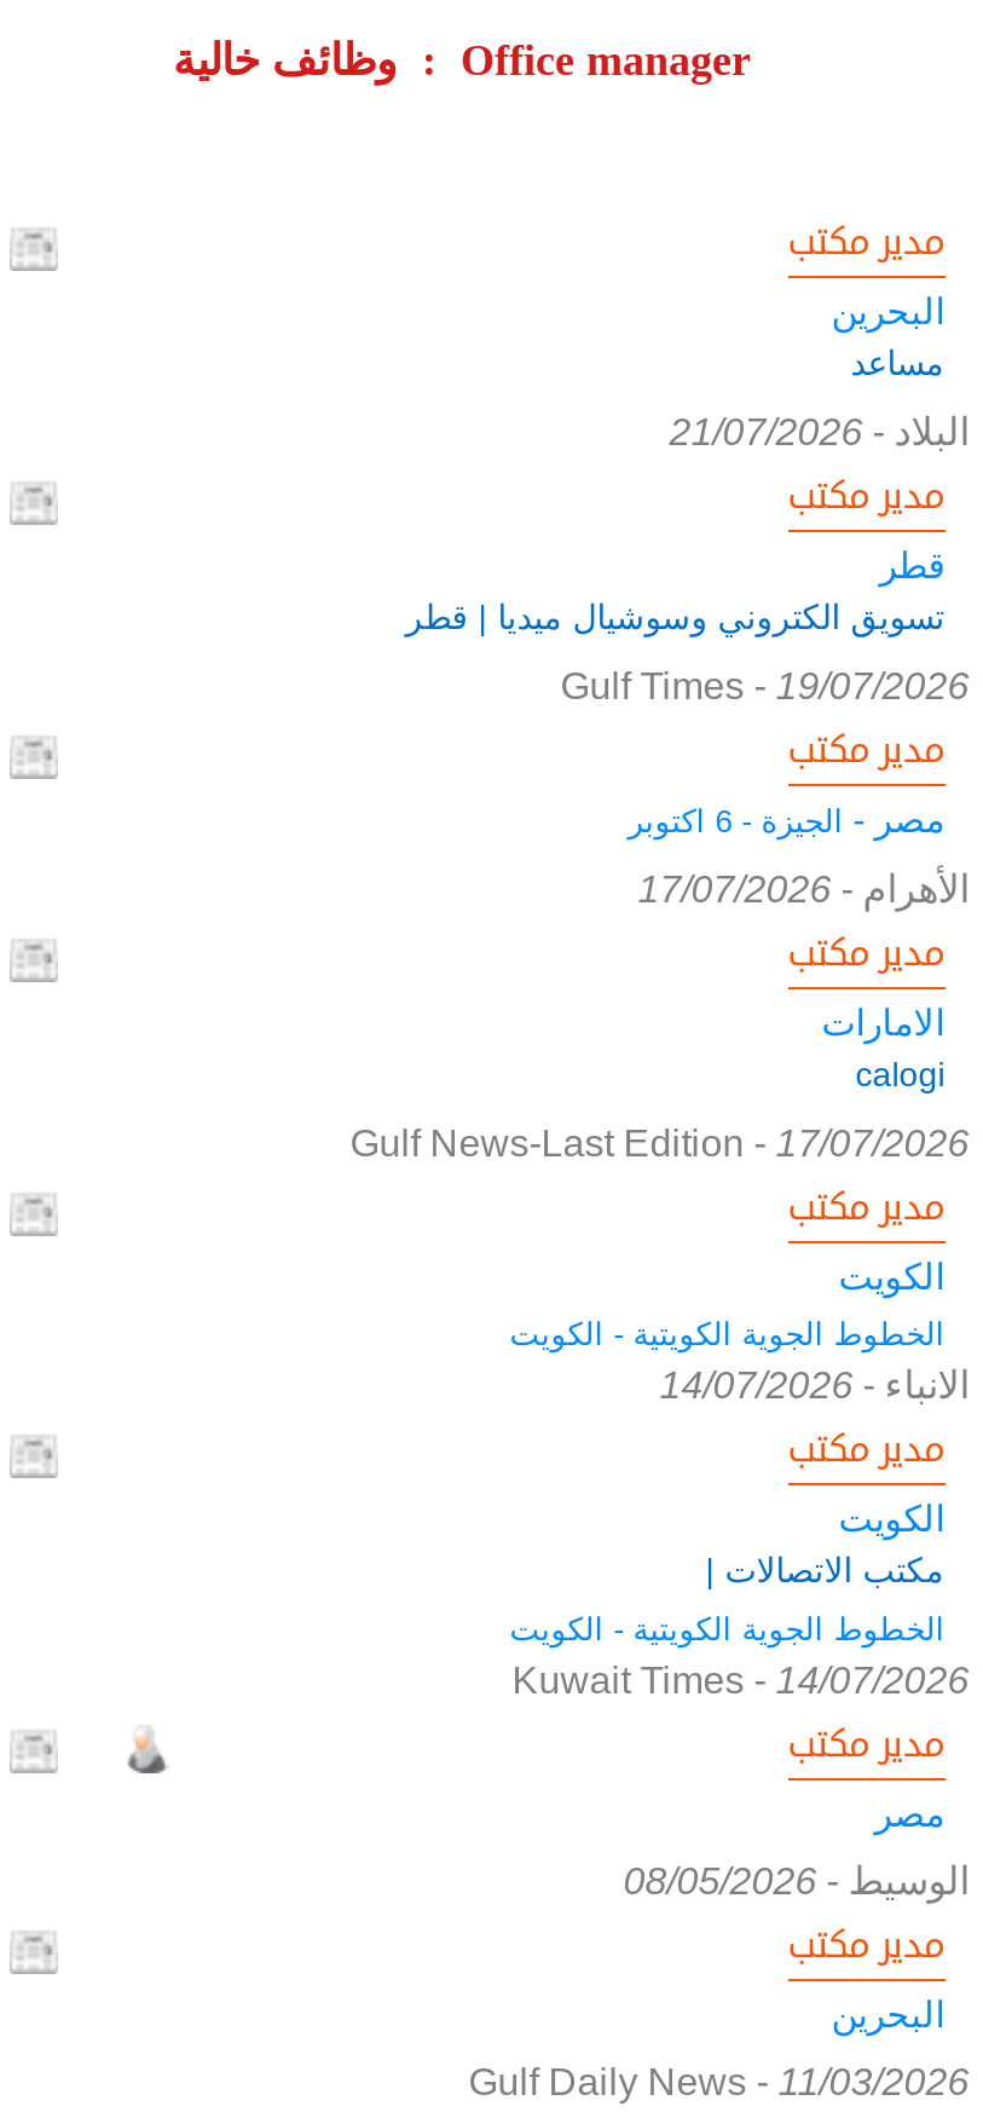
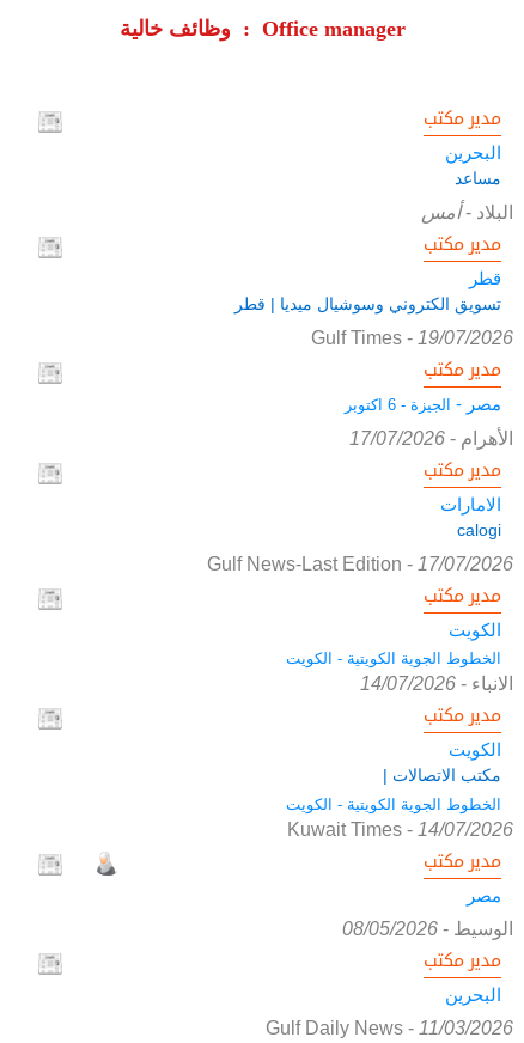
[669,410,969,451] البلاد - 21/07/2026 -> [421,202,513,222] البلاد - أمس

